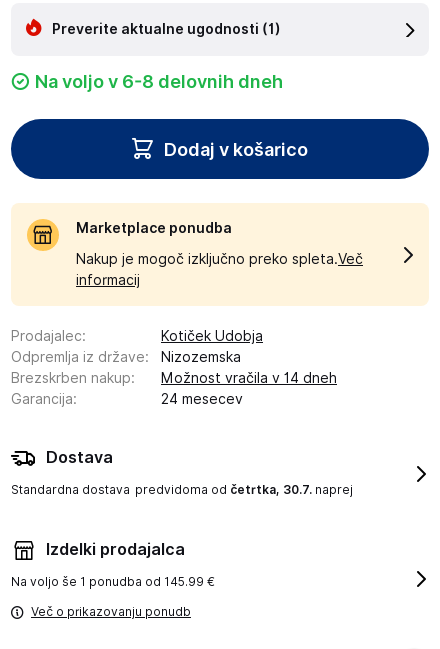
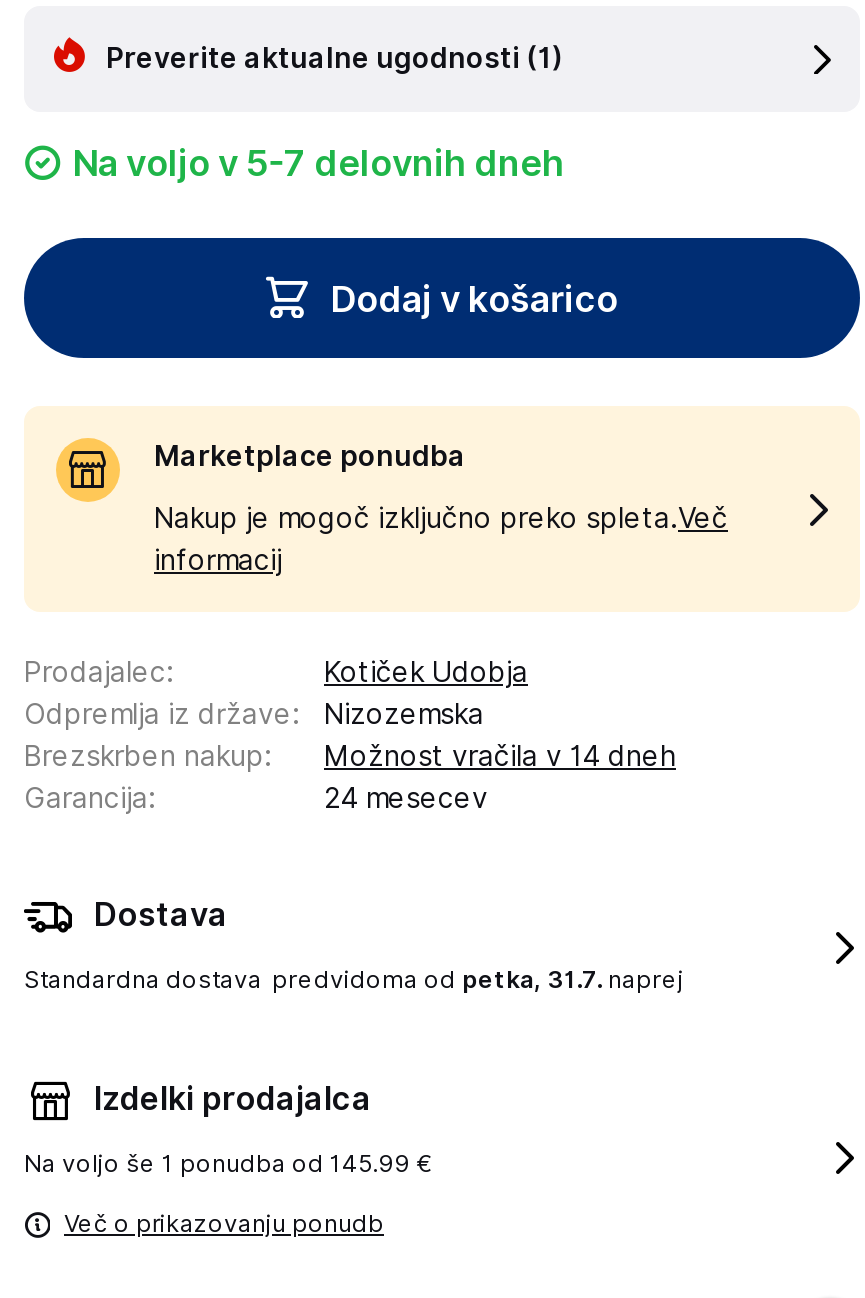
[35,71,283,92] Na voljo v 6-8 delovnih dneh -> [72,142,564,184] Na voljo v 5-7 delovnih dneh
[11,482,353,497] Standardna dostava predvidoma od četrtka, 30.7. naprej -> [24,964,684,994] Standardna dostava predvidoma od petka, 31.7. naprej

